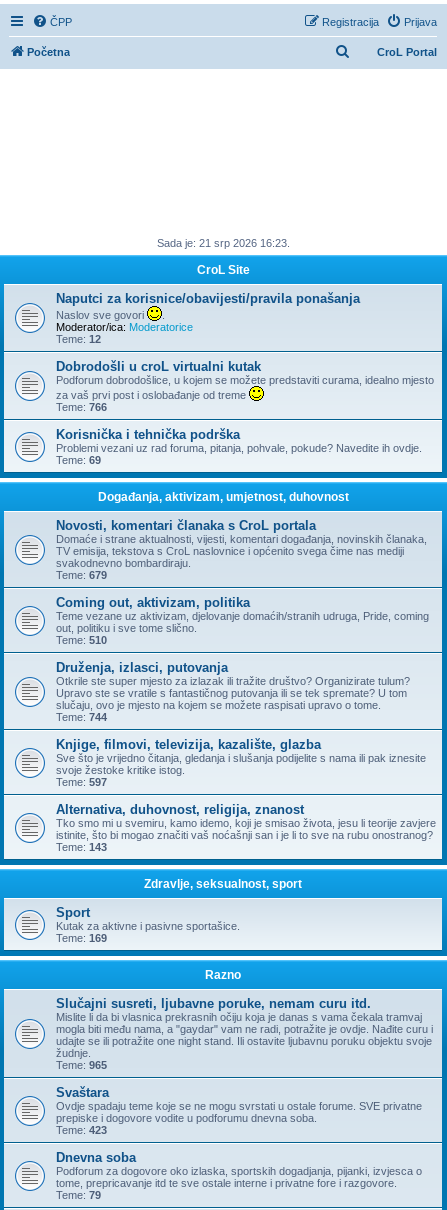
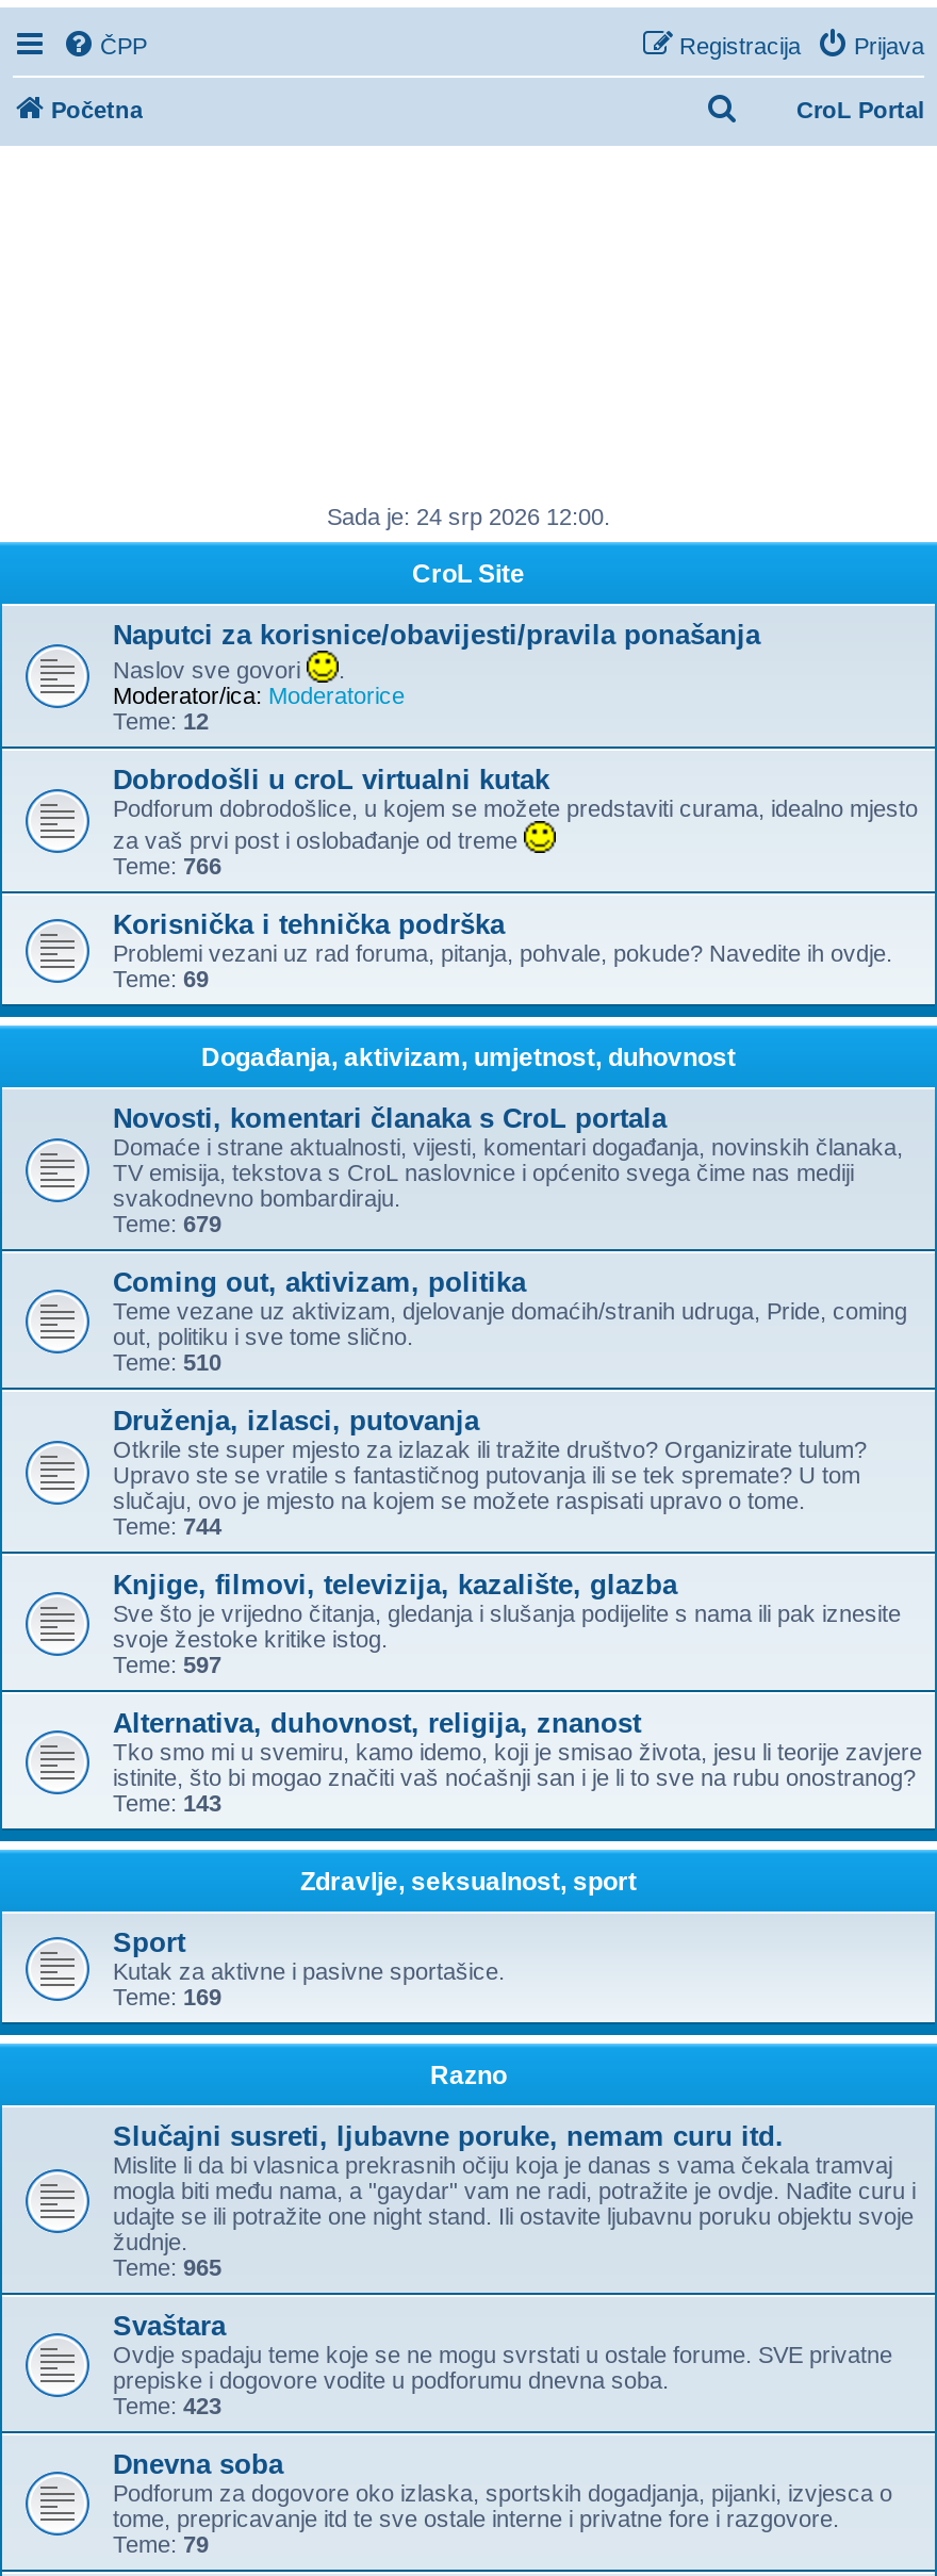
[156,237,289,249] Sada je: 21 srp 2026 16:23. -> [327,504,610,529] Sada je: 24 srp 2026 12:00.

